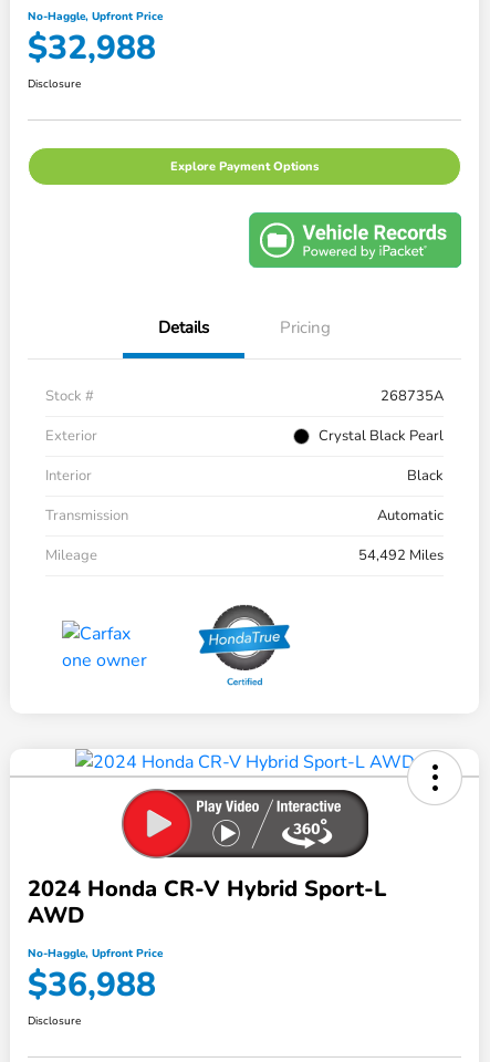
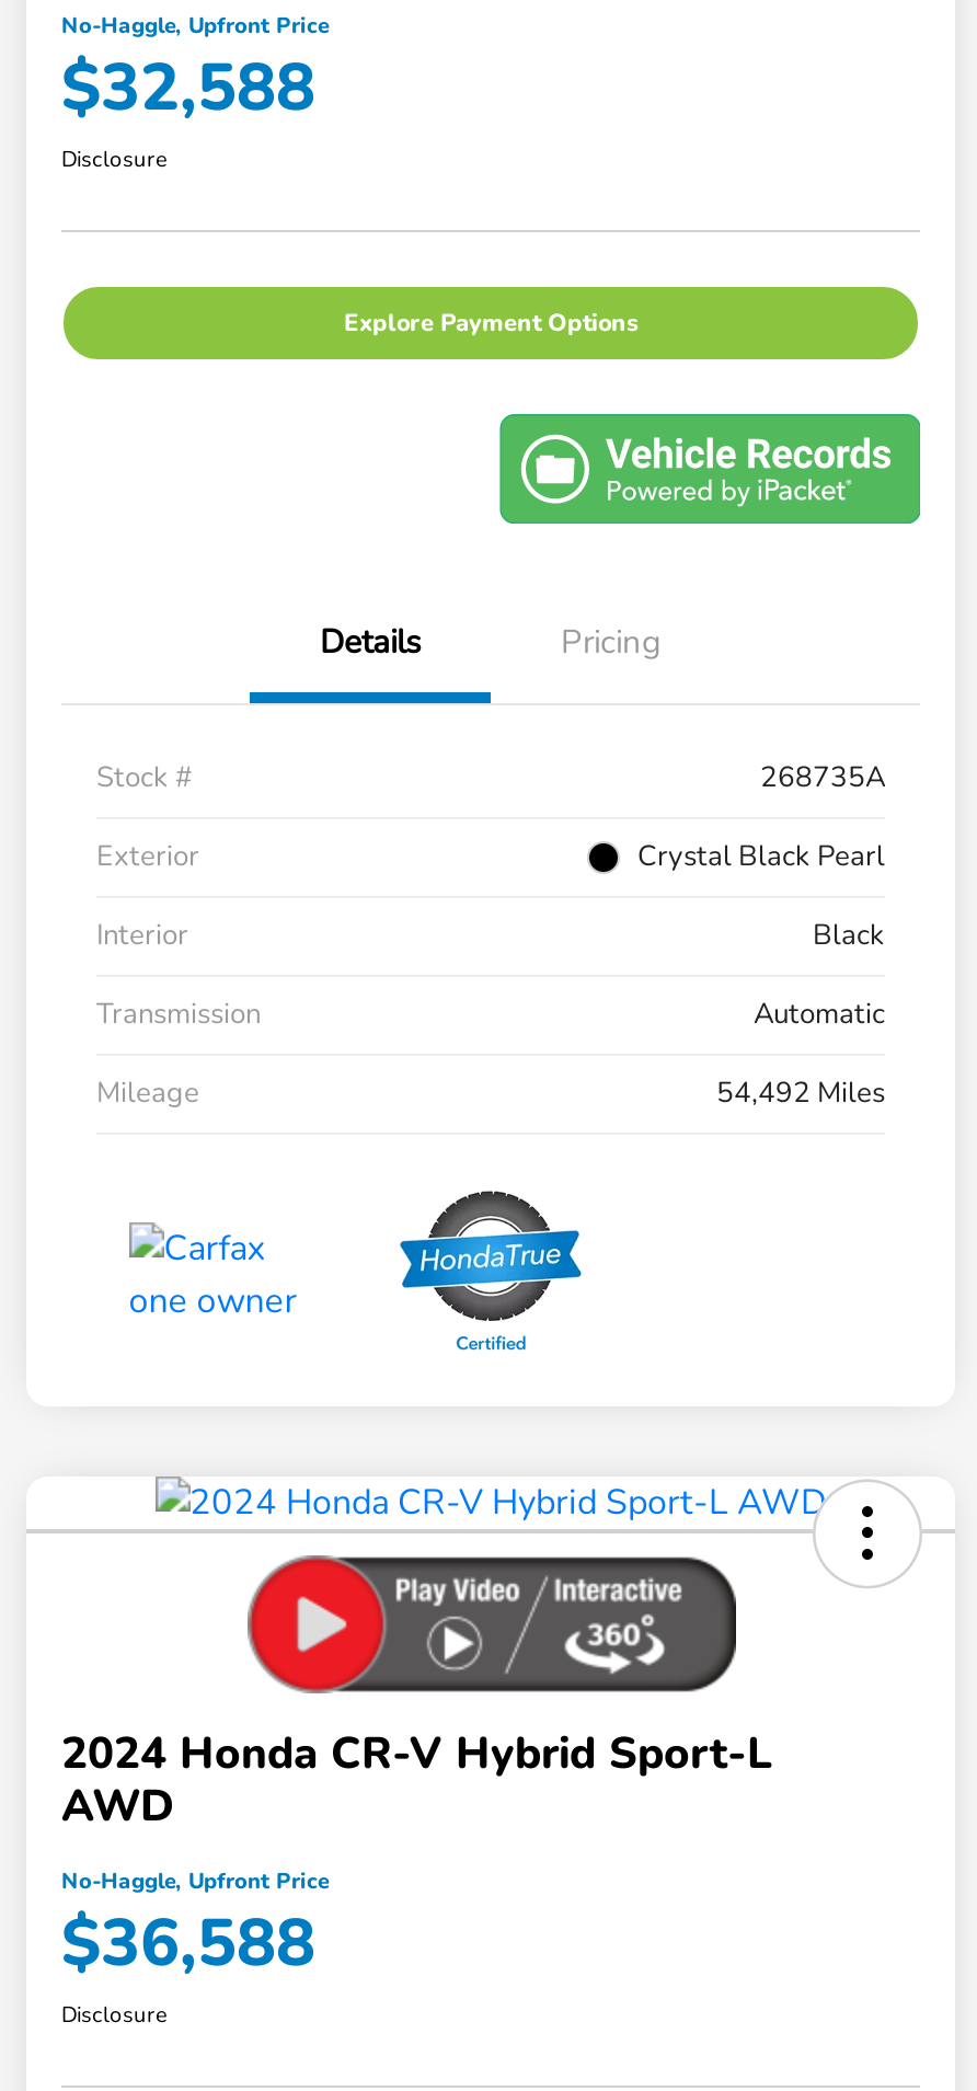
[28,25,156,71] $32,988 -> [61,44,315,133] $32,588
[28,962,156,1007] $36,988 -> [61,1899,315,1988] $36,588

